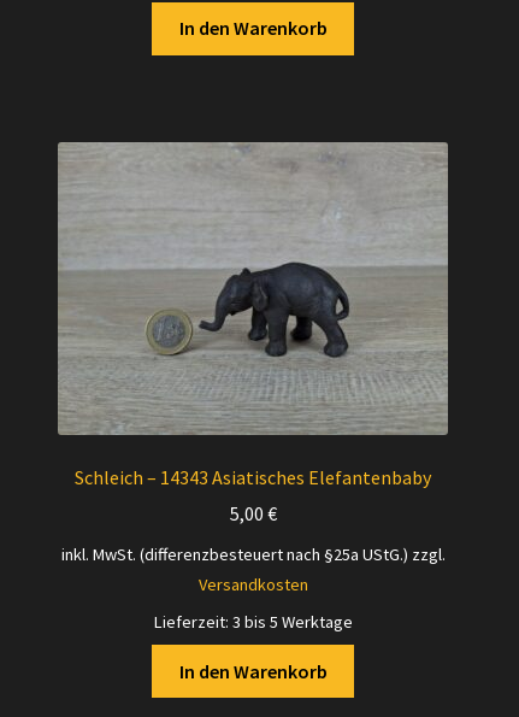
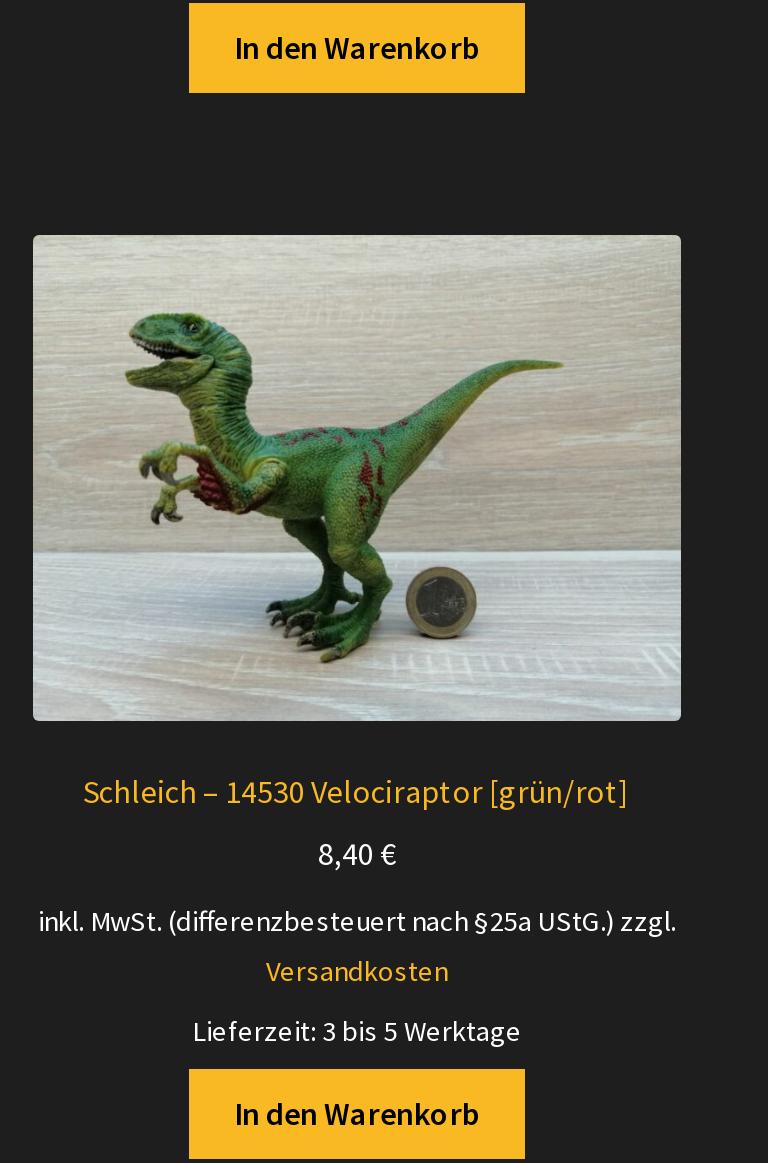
[58,143,448,489] [image] | Schleich – 14343 Asiatisches Elefantenbaby -> [33,236,681,811] [image] | Schleich – 14530 Velociraptor [grün/rot]
[229,502,276,526] 5,00 € -> [318,833,396,873] 8,40 €

